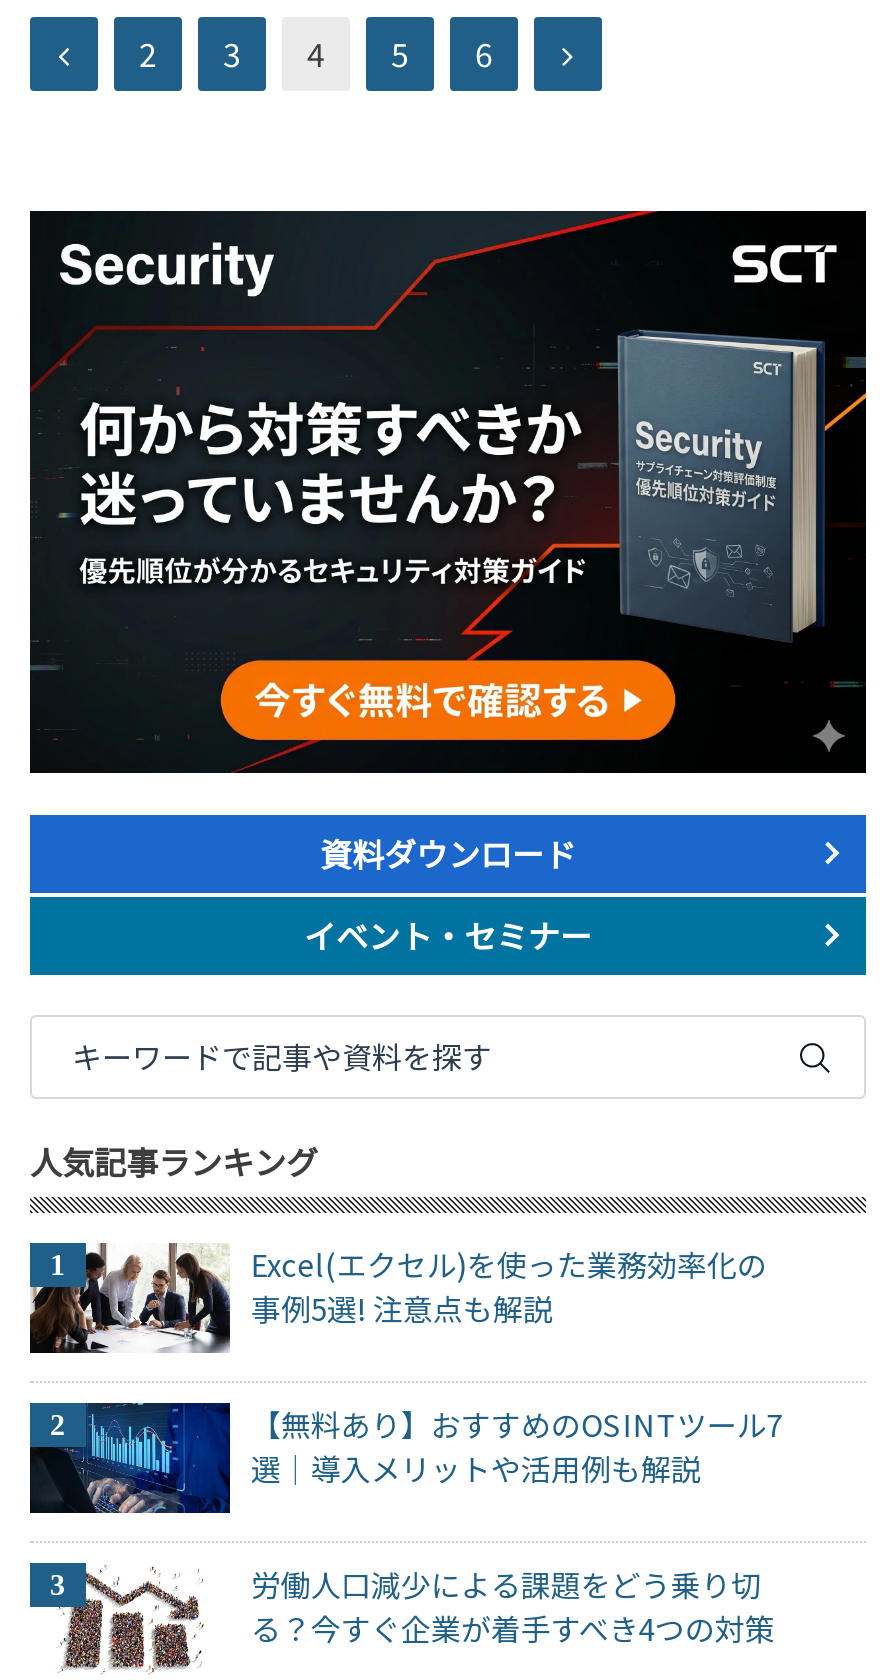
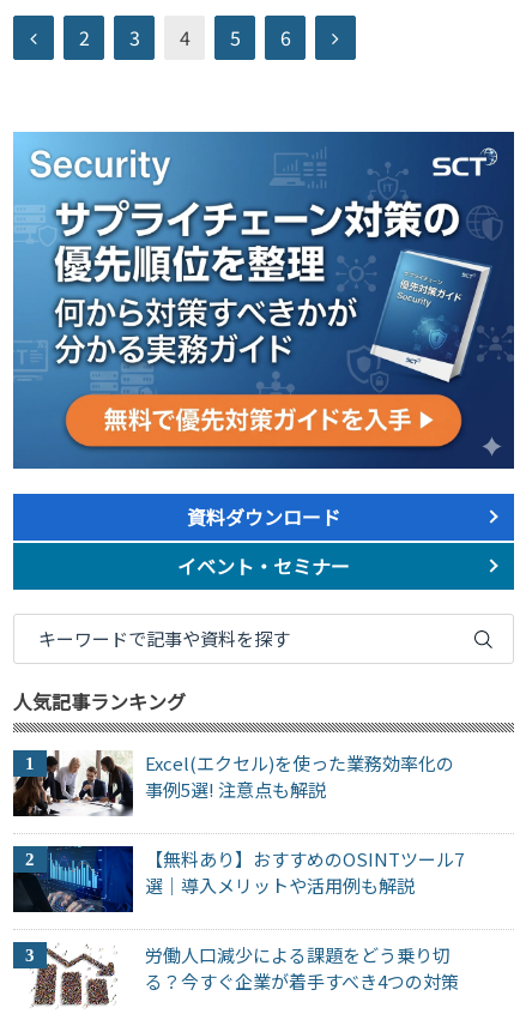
[28,209,868,775] [image] -> [12,131,515,470] [image]

